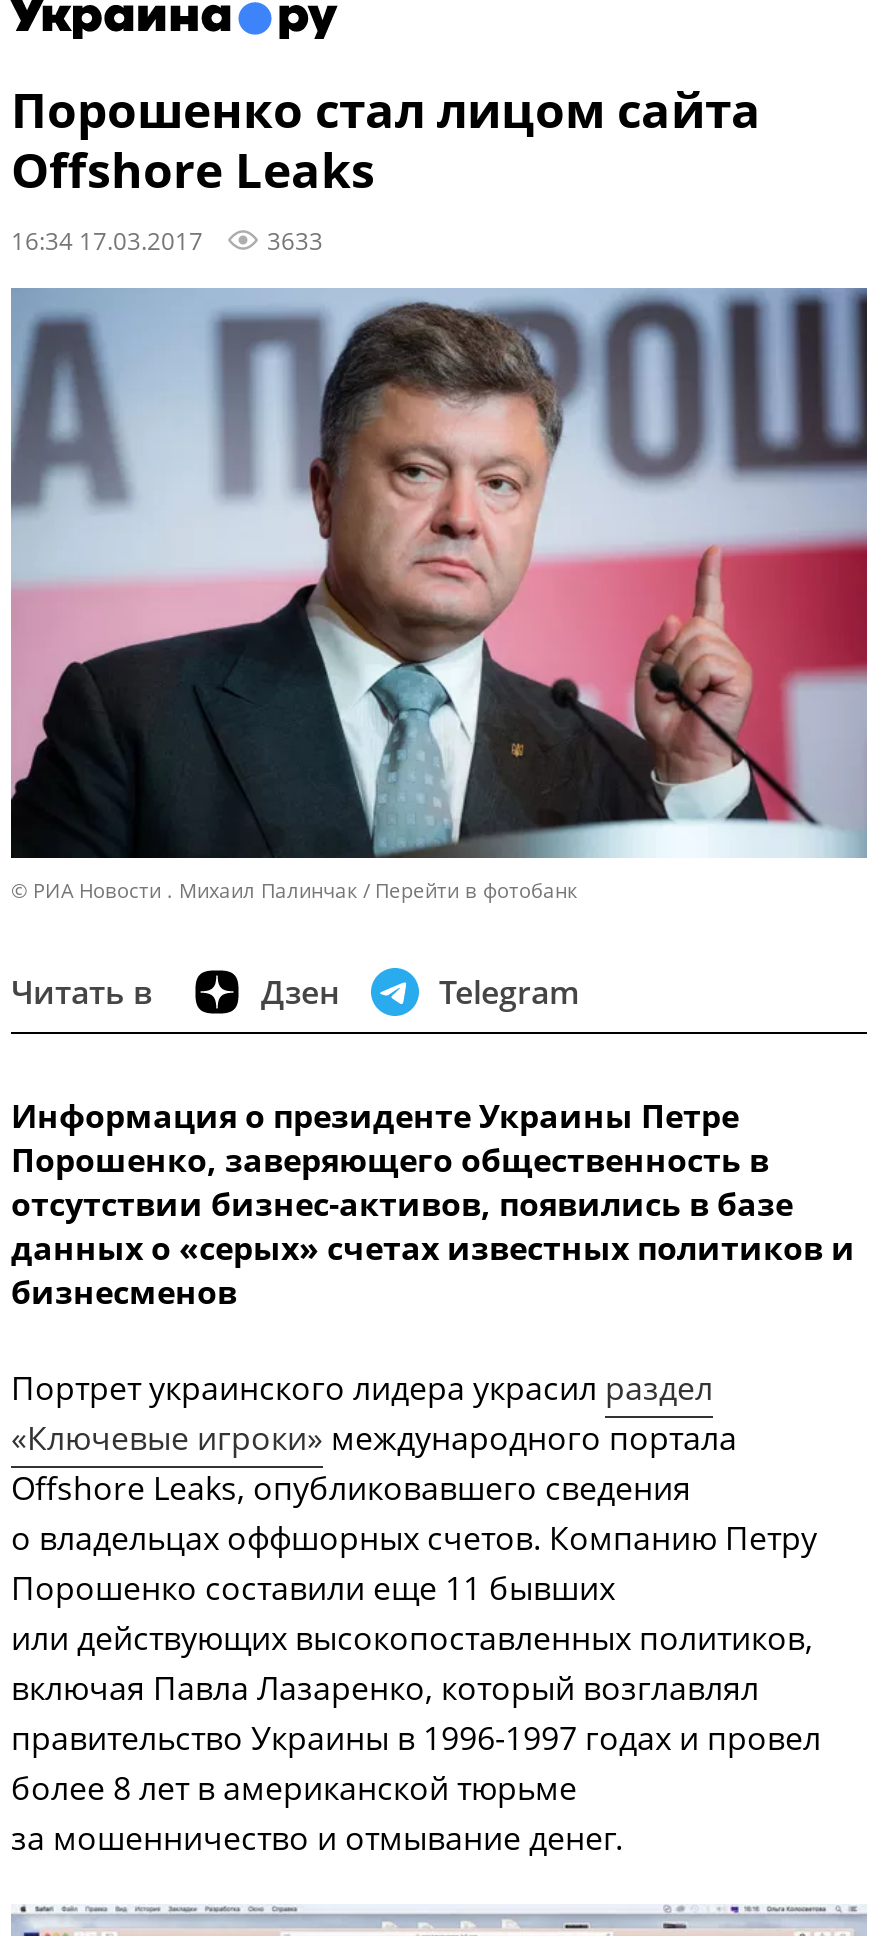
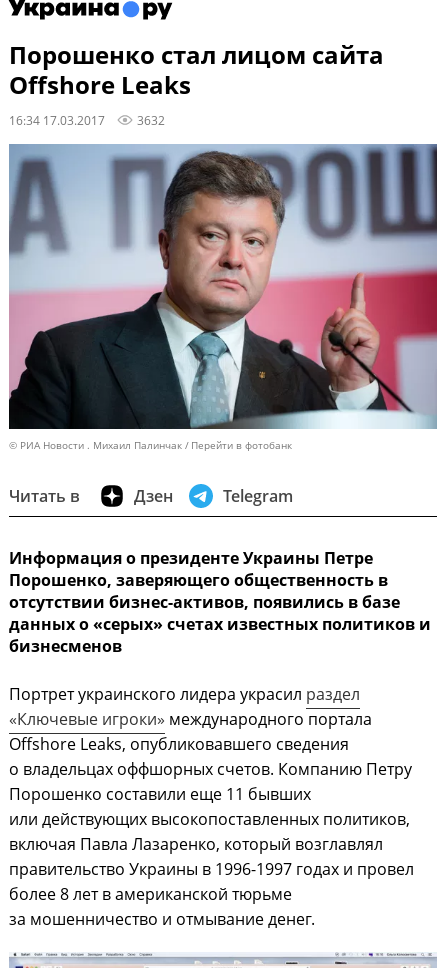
[11,224,323,256] 16:34 17.03.2017 3633 -> [9,112,165,128] 16:34 17.03.2017 3632

